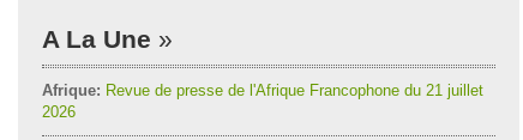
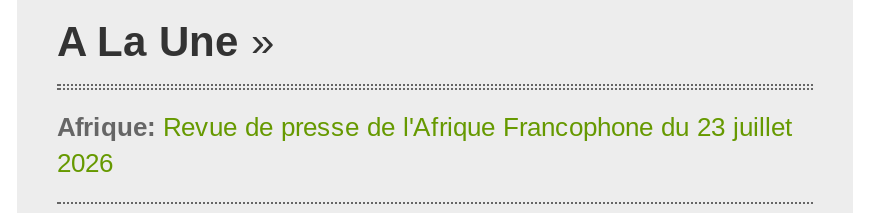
[42,81,483,99] Afrique: Revue de presse de l'Afrique Francophone du 21 juillet -> [57,112,793,142] Afrique: Revue de presse de l'Afrique Francophone du 23 juillet

